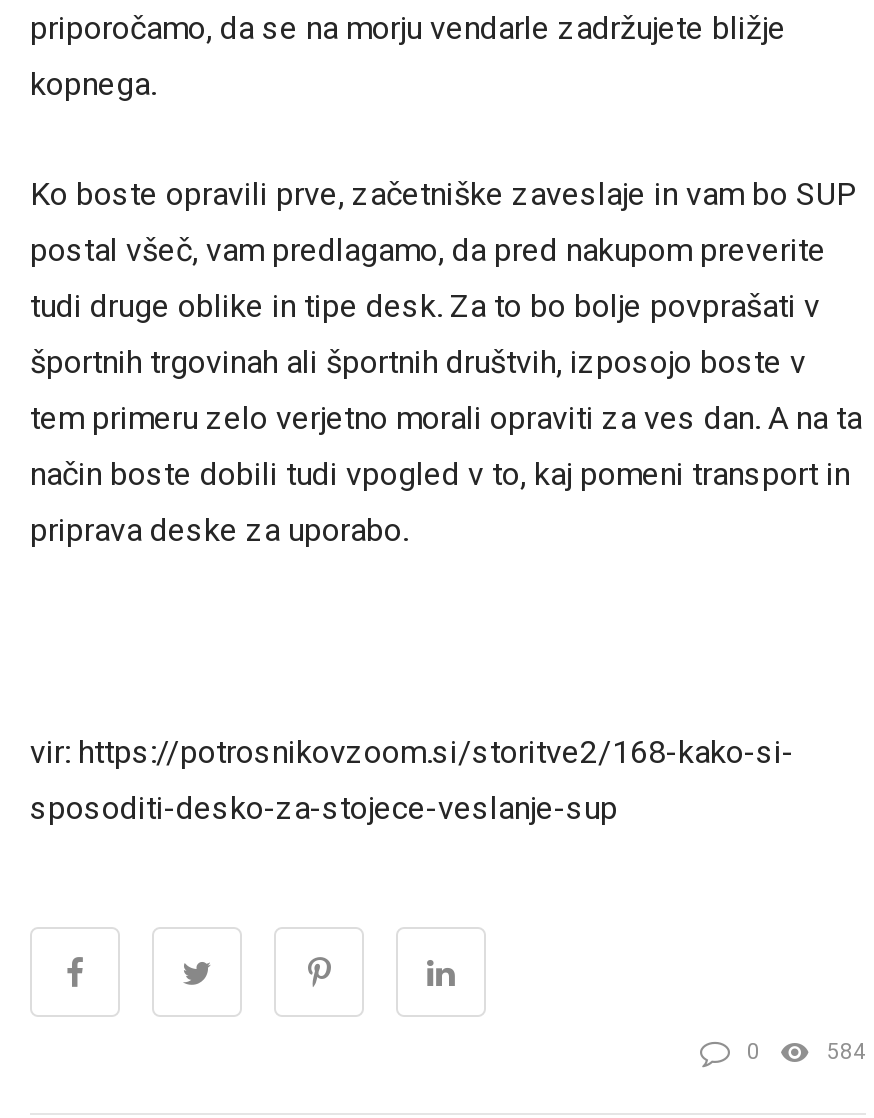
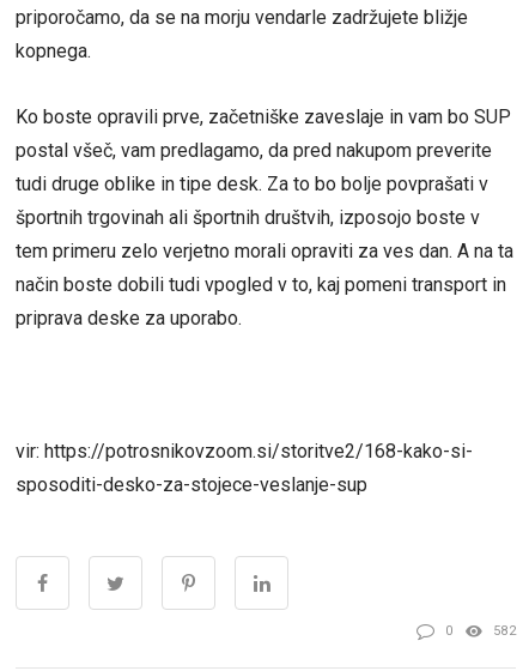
[827,1038,866,1064] 584 -> [492,622,516,638] 582

